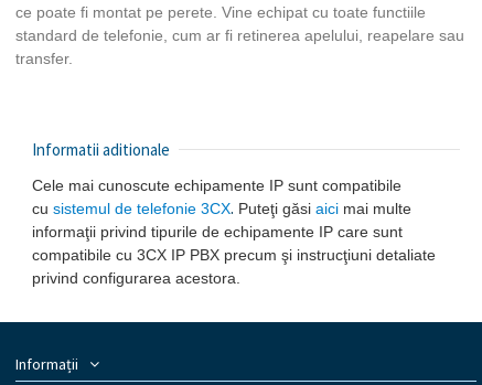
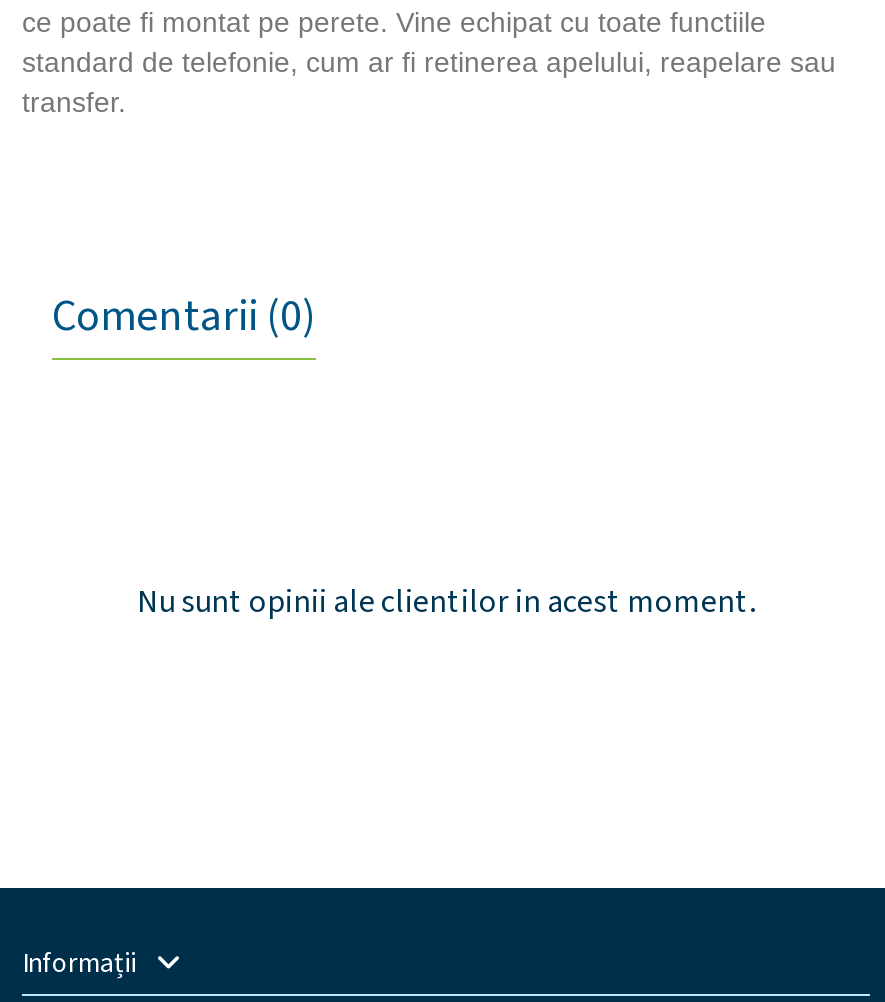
[32,139,170,160] Informatii aditionale -> [52,283,316,347] Comentarii (0)
[32,176,436,286] Cele mai cunoscute echipamente IP sunt compatibile | cu sistemul de telefonie 3CX. Puteţi găsi aici mai multe | informaţii privind tipurile de echipamente IP care sunt | compatibile cu 3CX IP PBX precum şi instrucţiuni detaliate | privind configurarea acestora. -> [137,580,755,624] Nu sunt opinii ale clientilor in acest moment.

